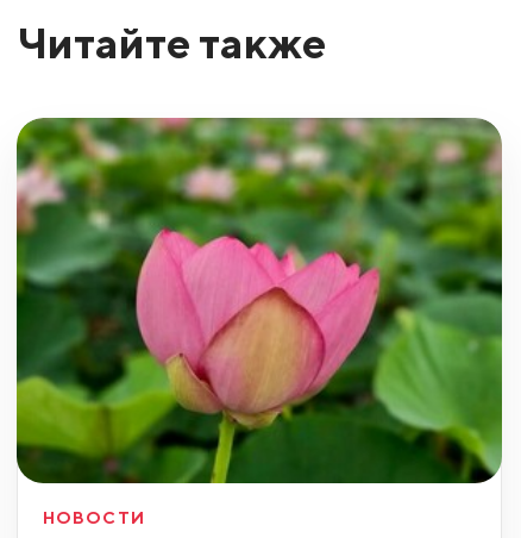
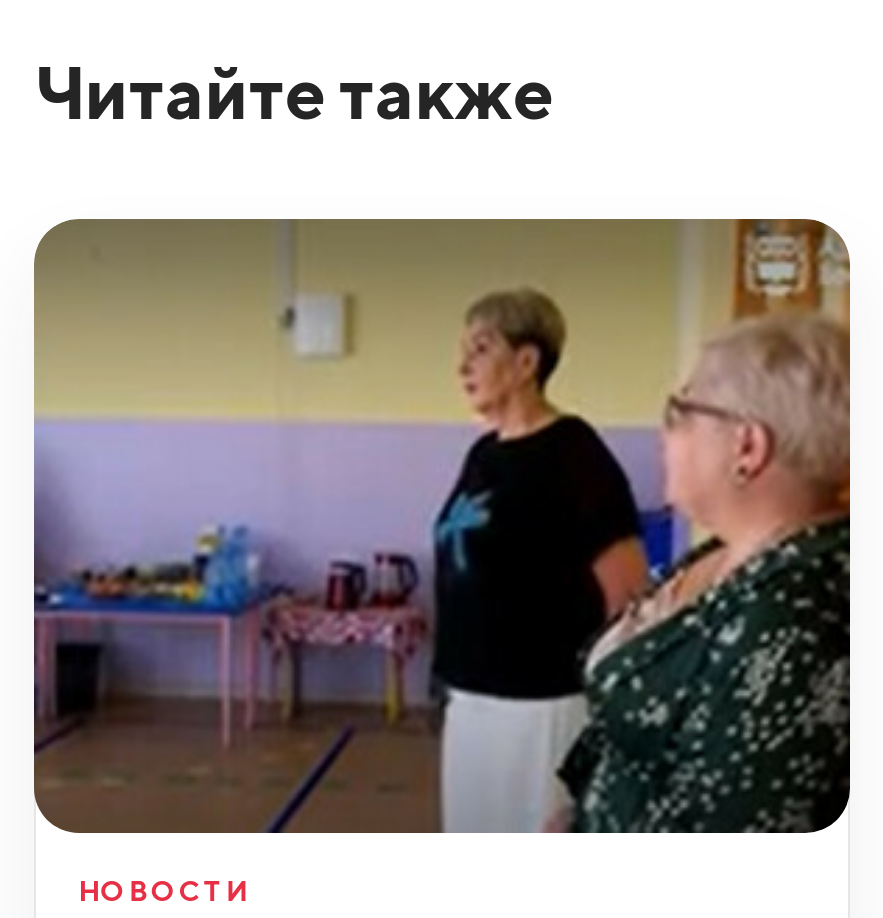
[15,118,503,484] [image] -> [32,219,852,835] [image]

